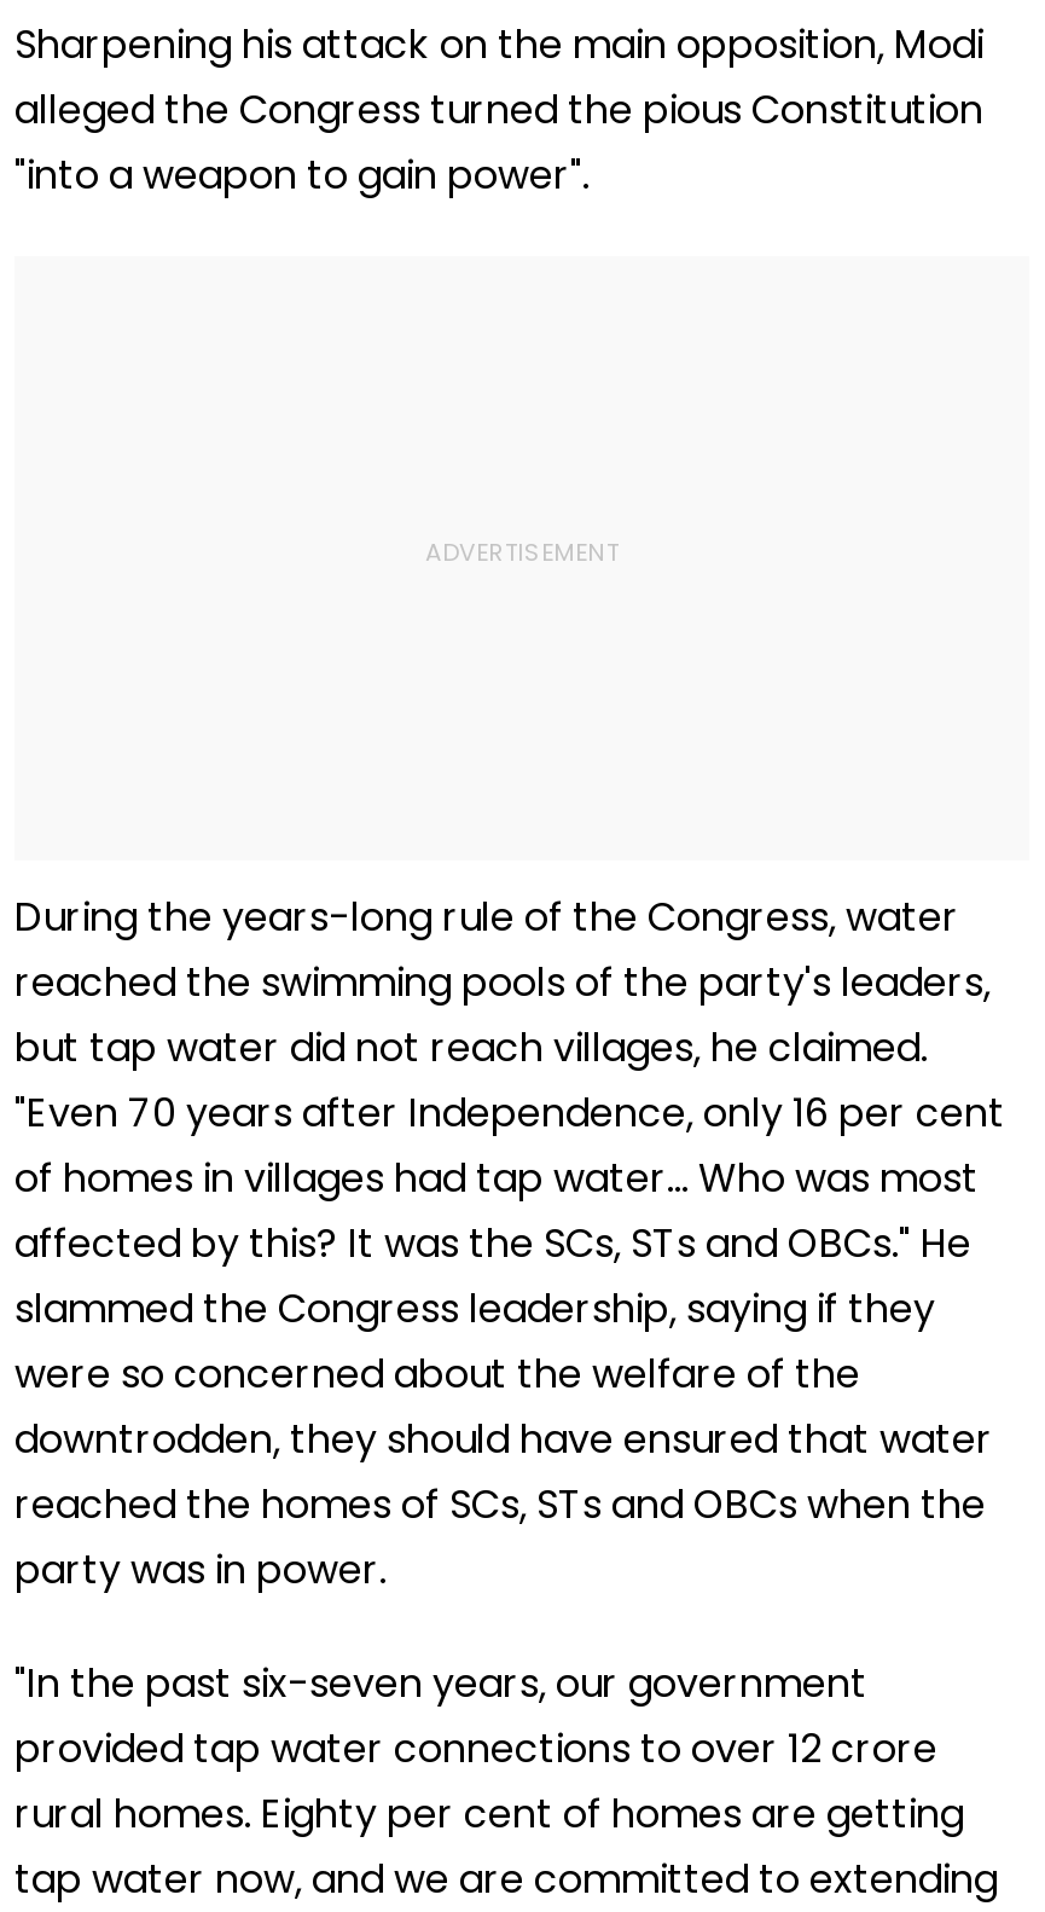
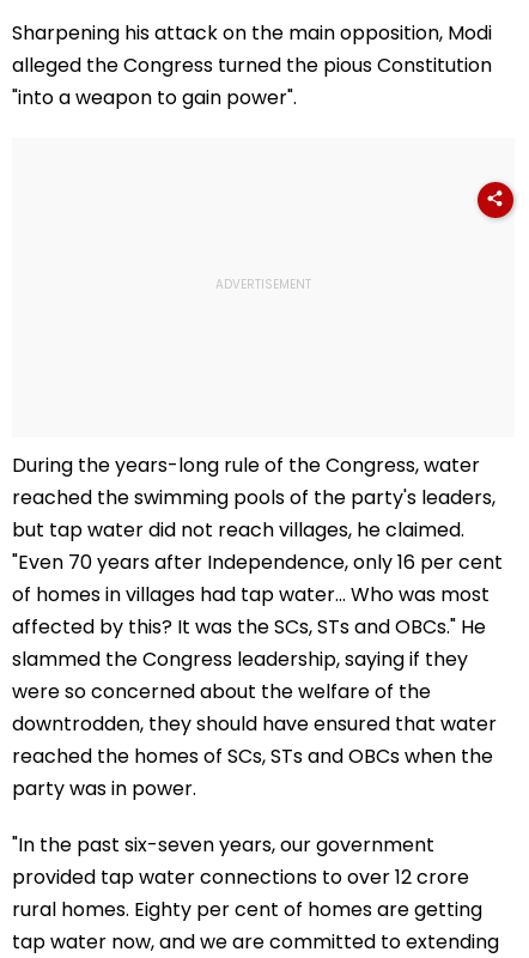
none -> [475,180,516,222] [image]

